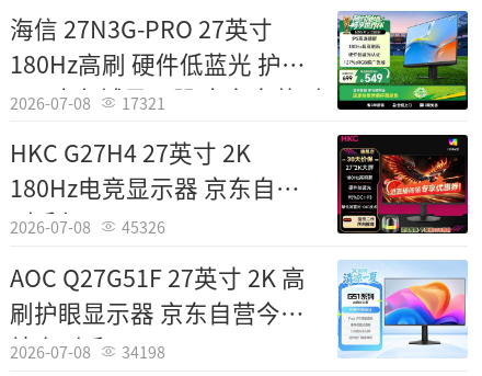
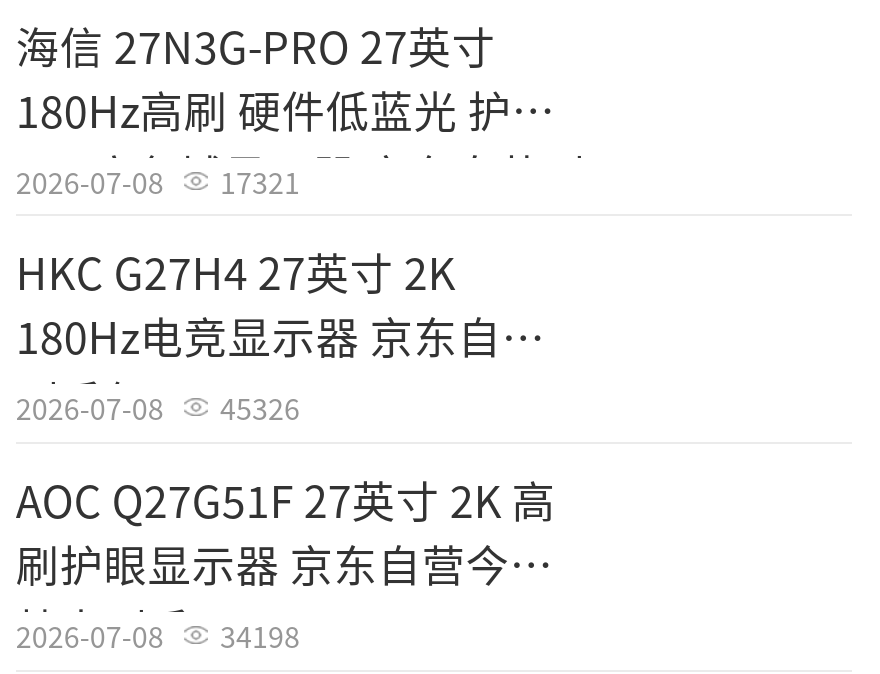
[336,10,469,111] [image] -> none
[336,134,469,235] [image] -> none
[336,260,468,358] [image] -> none

